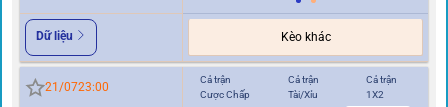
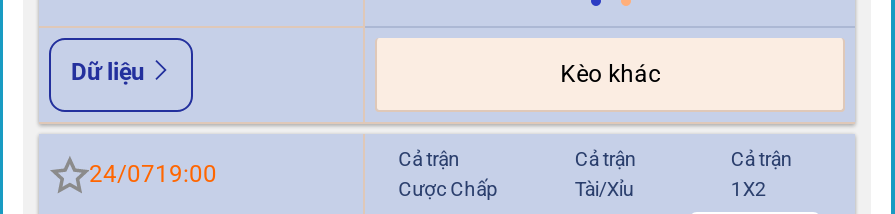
[45,80,109,94] 21/0723:00 -> [89,160,217,188] 24/0719:00

